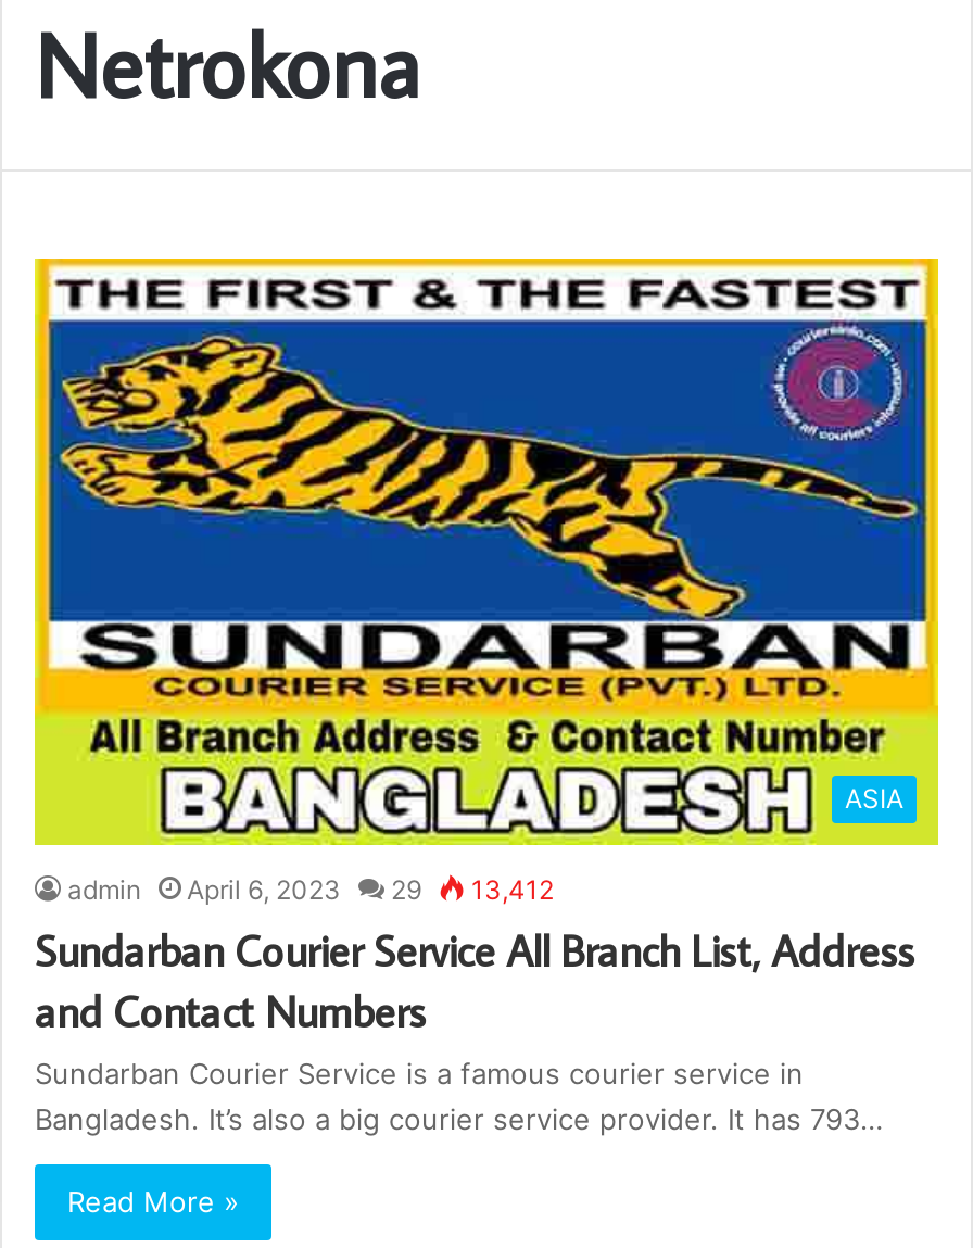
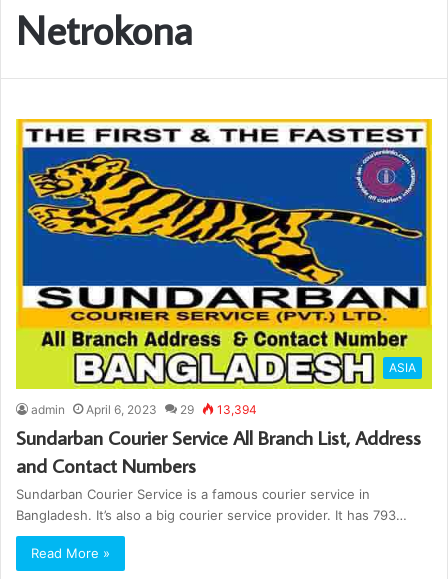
[67,873,554,905] admin April 6, 2023 29 13,412 -> [31,402,257,417] admin April 6, 2023 29 13,394

